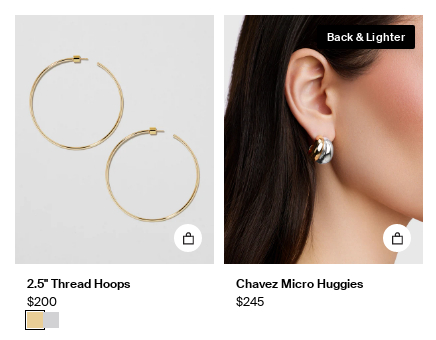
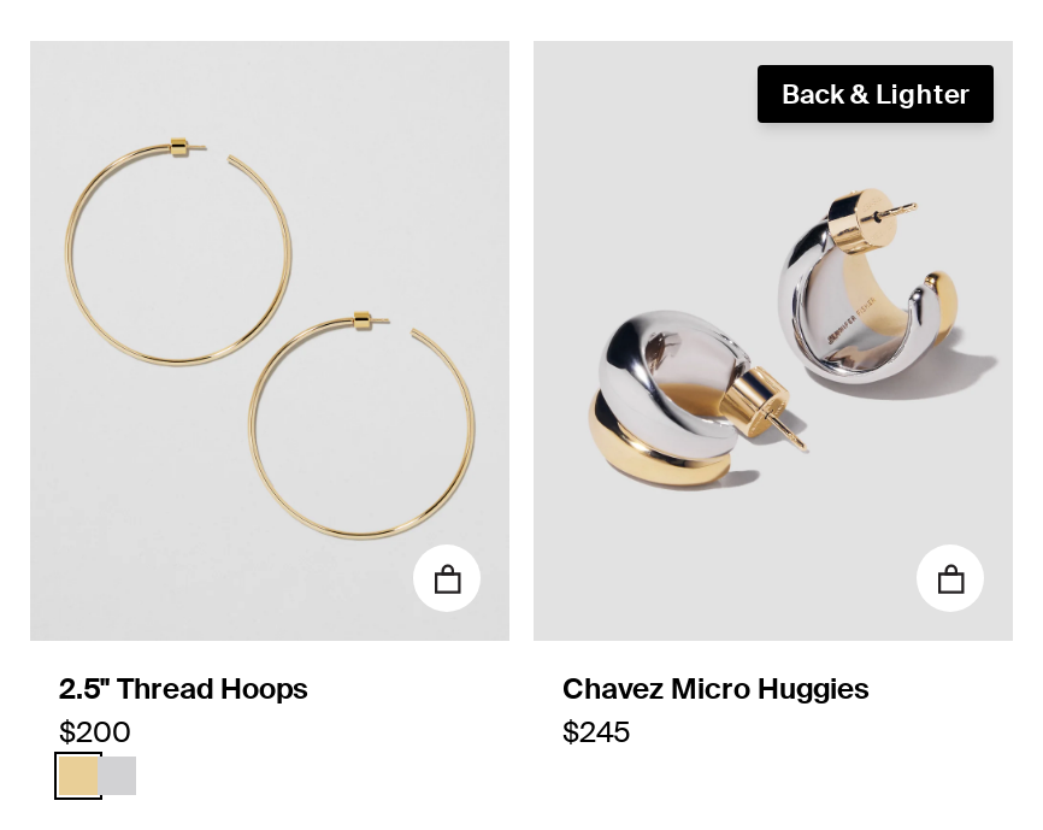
[223,14,424,265] [image] -> [534,41,1013,641] [image]

